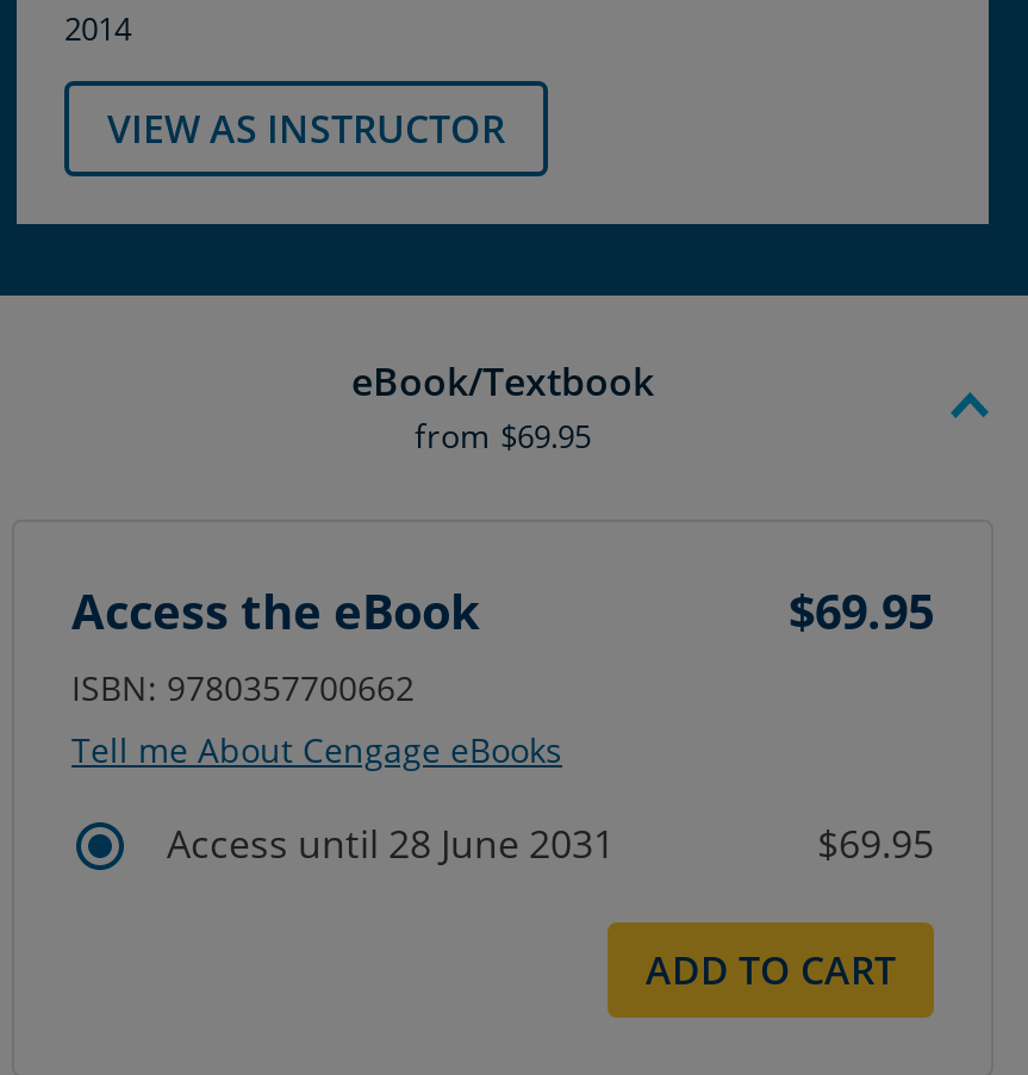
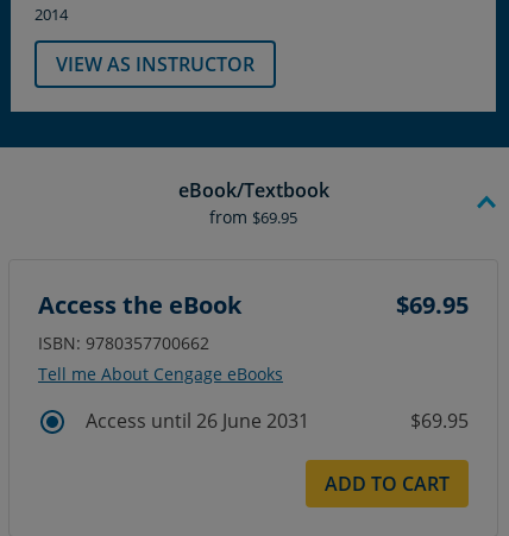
[167,818,615,870] Access until 28 June 2031 -> [86,408,309,434] Access until 26 June 2031

